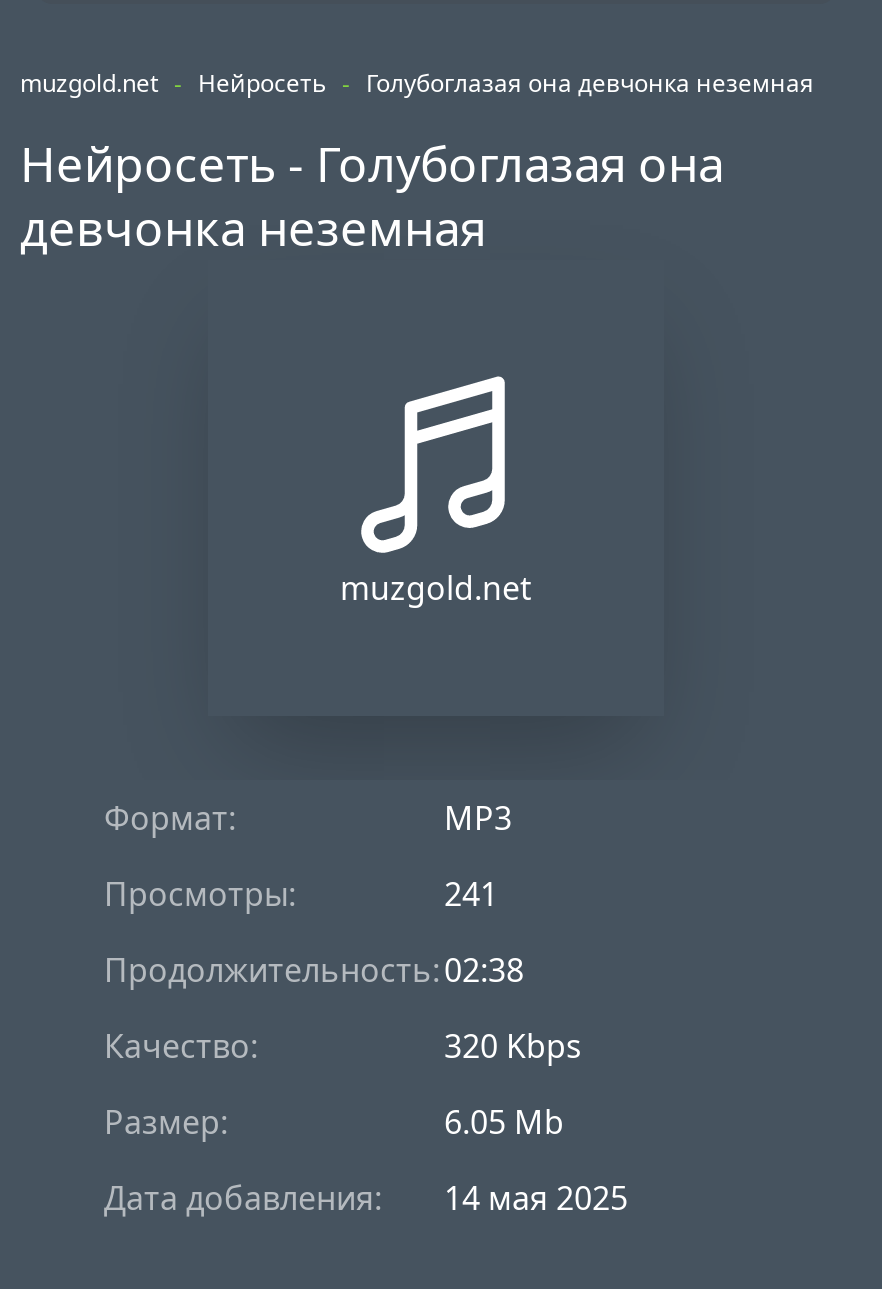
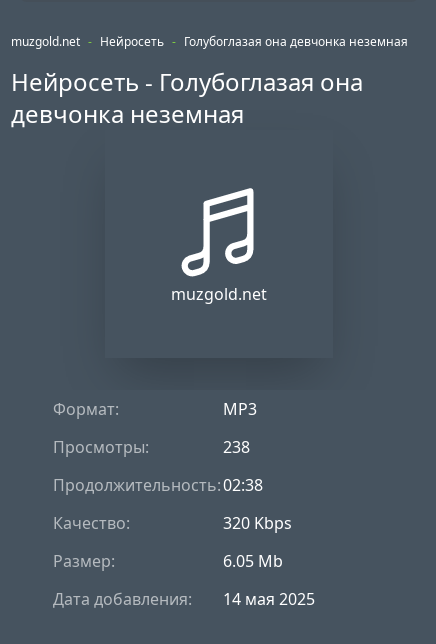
[444,872,498,916] 241 -> [223,436,250,458] 238

